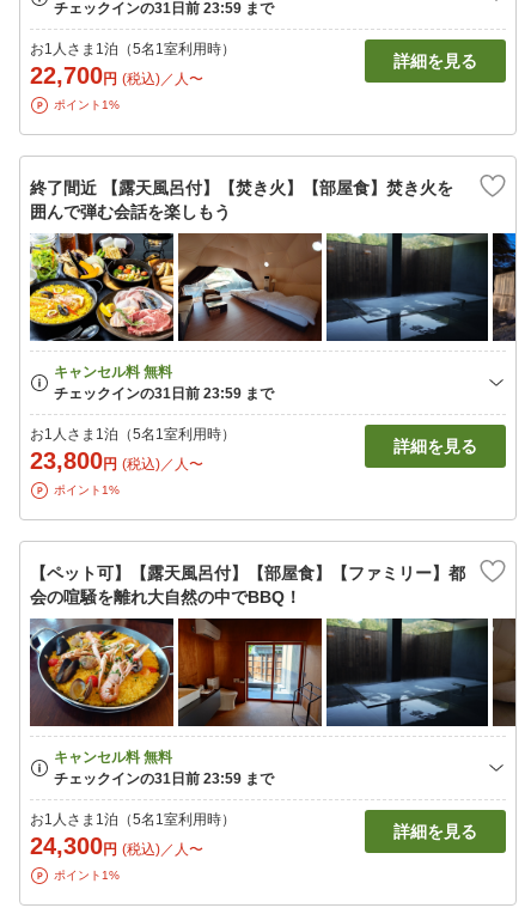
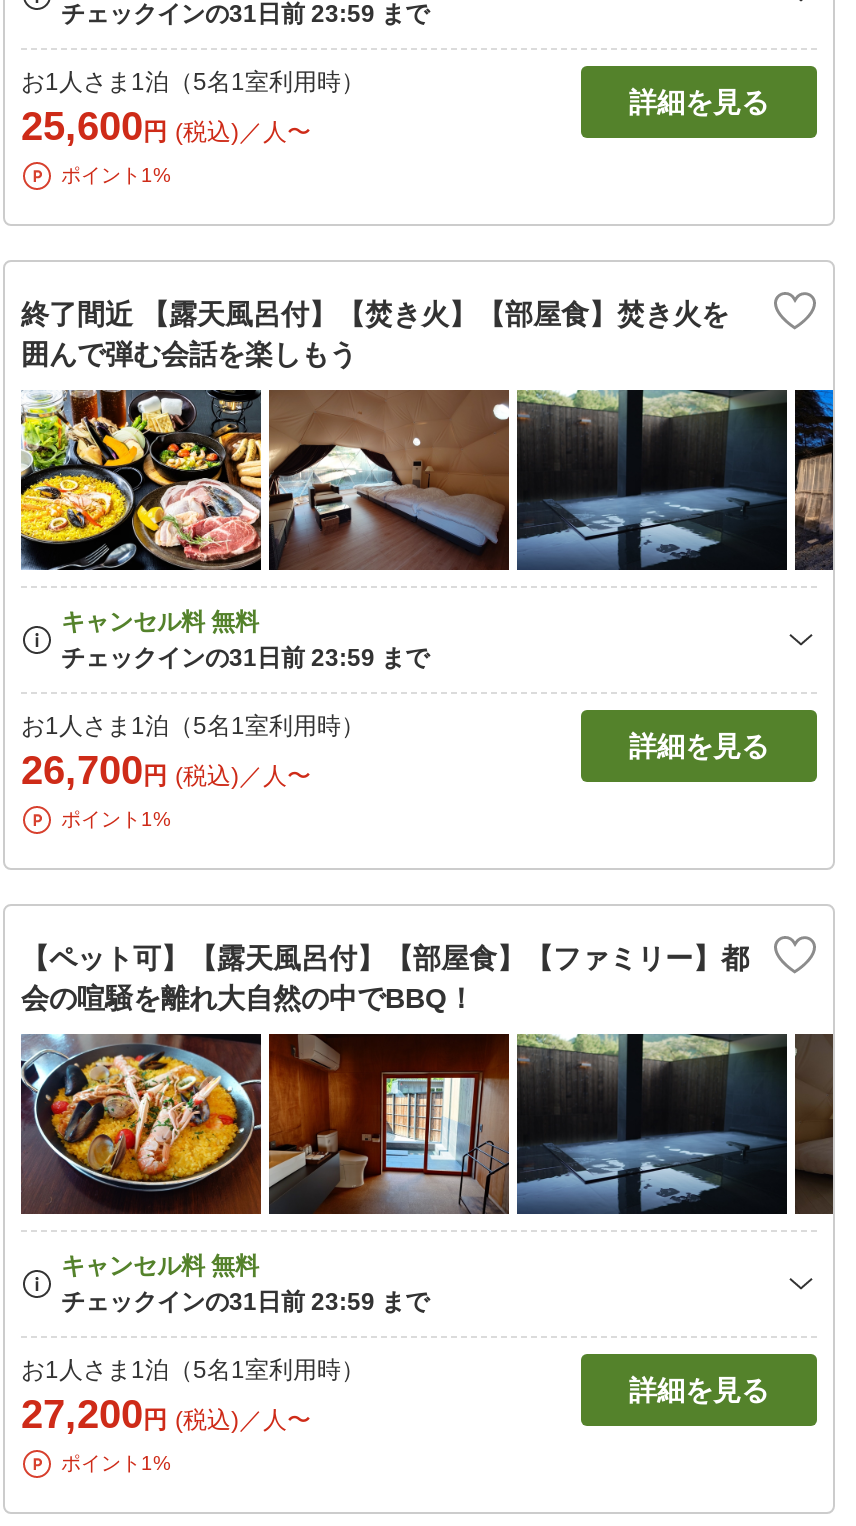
[30,62,203,89] 22,700円 (税込)／人〜 -> [21,104,311,148] 25,600円 (税込)／人〜
[30,447,203,474] 23,800円 (税込)／人〜 -> [21,748,311,792] 26,700円 (税込)／人〜
[30,833,203,859] 24,300円 (税込)／人〜 -> [21,1392,311,1436] 27,200円 (税込)／人〜

